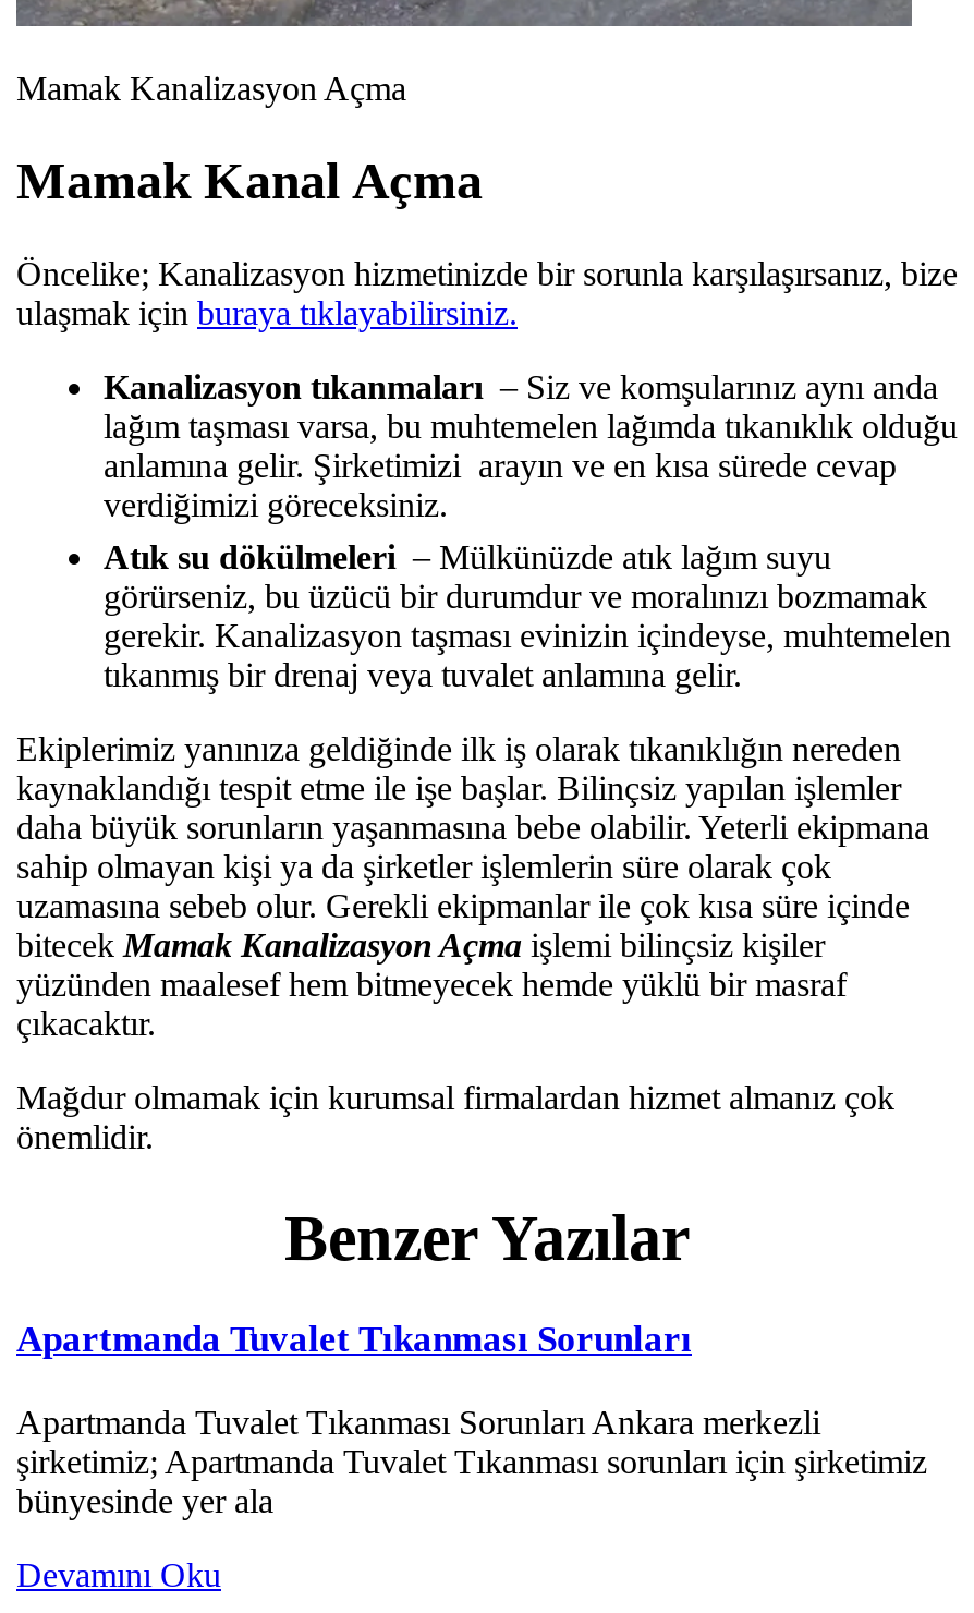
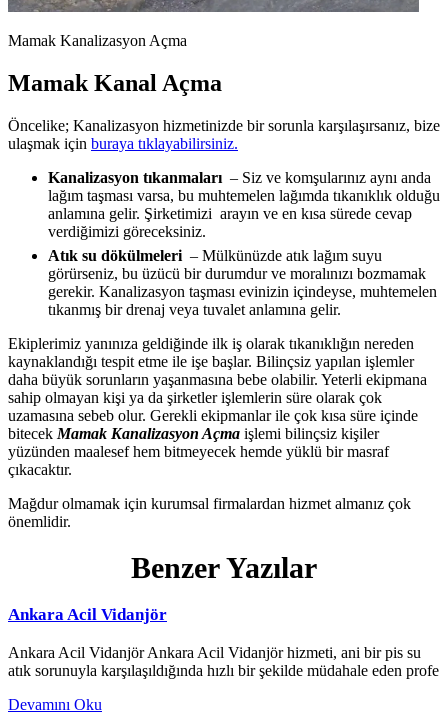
[16,1319,692,1361] Apartmanda Tuvalet Tıkanması Sorunları -> [8,605,167,624] Ankara Acil Vidanjör
[16,1404,927,1519] Apartmanda Tuvalet Tıkanması Sorunları Ankara merkezli | şirketimiz; Apartmanda Tuvalet Tıkanması sorunları için şirketimiz | bünyesinde yer ala -> [8,644,439,679] Ankara Acil Vidanjör Ankara Acil Vidanjör hizmeti, ani bir pis su | atık sorunuyla karşılaşıldığında hızlı bir şekilde müdahale eden profe

